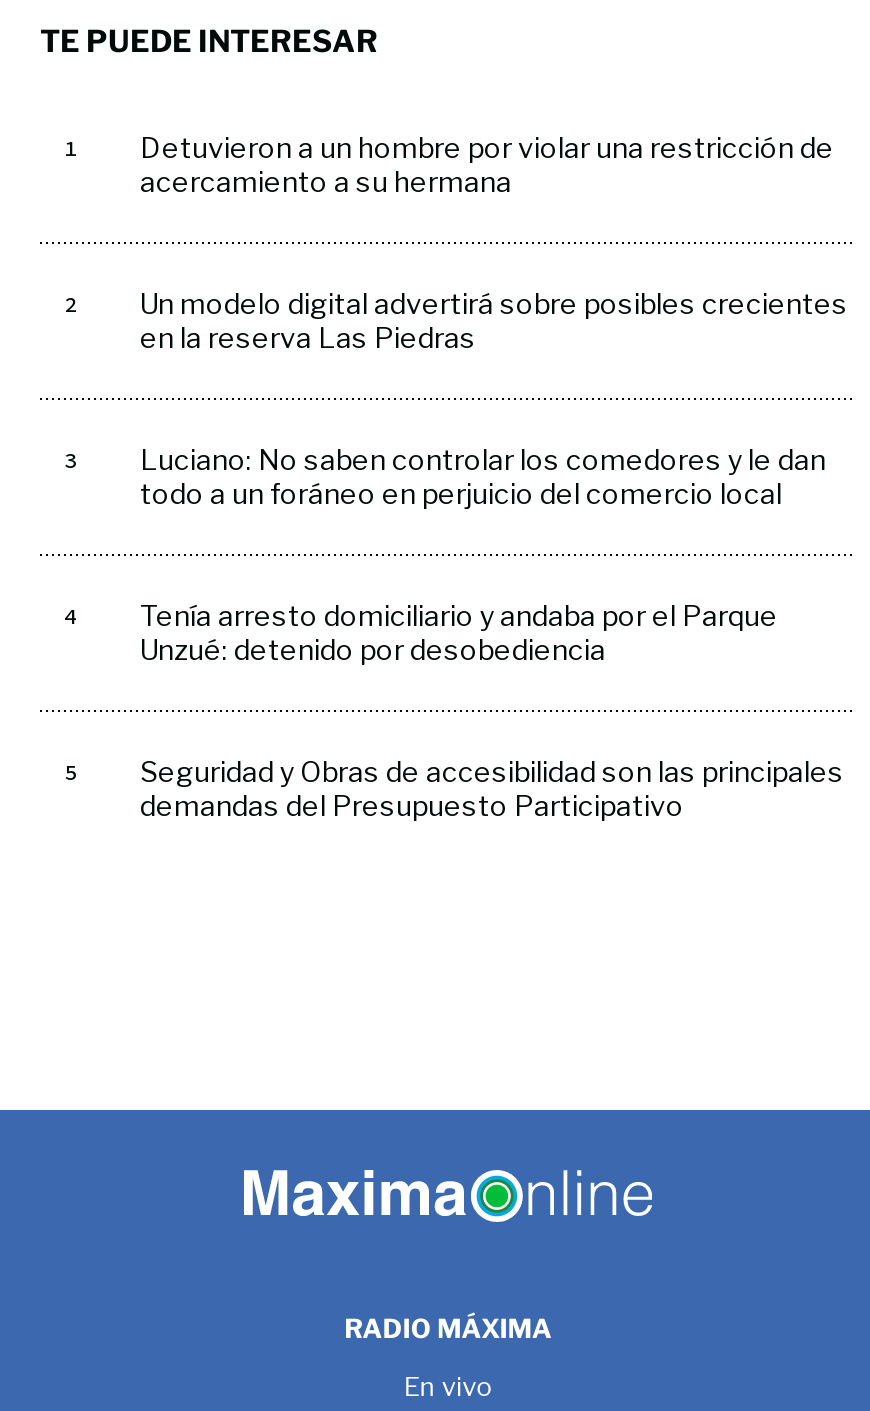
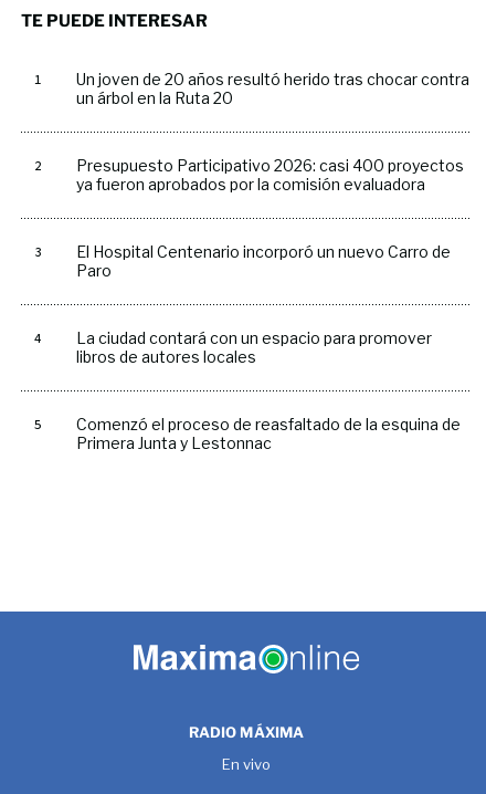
[140,129,834,197] Detuvieron a un hombre por violar una restricción de | acercamiento a su hermana -> [76,69,469,107] Un joven de 20 años resultó herido tras chocar contra | un árbol en la Ruta 20
[140,285,848,353] Un modelo digital advertirá sobre posibles crecientes | en la reserva Las Piedras -> [76,156,464,193] Presupuesto Participativo 2026: casi 400 proyectos | ya fueron aprobados por la comisión evaluadora
[140,441,826,509] Luciano: No saben controlar los comedores y le dan | todo a un foráneo en perjuicio del comercio local -> [76,242,451,279] El Hospital Centenario incorporó un nuevo Carro de | Paro
[140,597,778,665] Tenía arresto domiciliario y andaba por el Parque | Unzué: detenido por desobediencia -> [76,328,432,366] La ciudad contará con un espacio para promover | libros de autores locales
[140,753,844,821] Seguridad y Obras de accesibilidad son las principales | demandas del Presupuesto Participativo -> [76,414,461,452] Comenzó el proceso de reasfaltado de la esquina de | Primera Junta y Lestonnac

